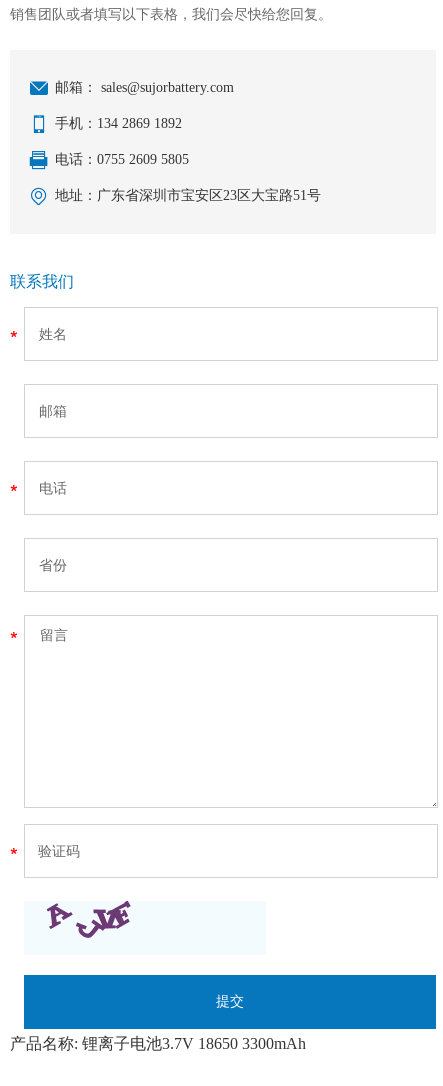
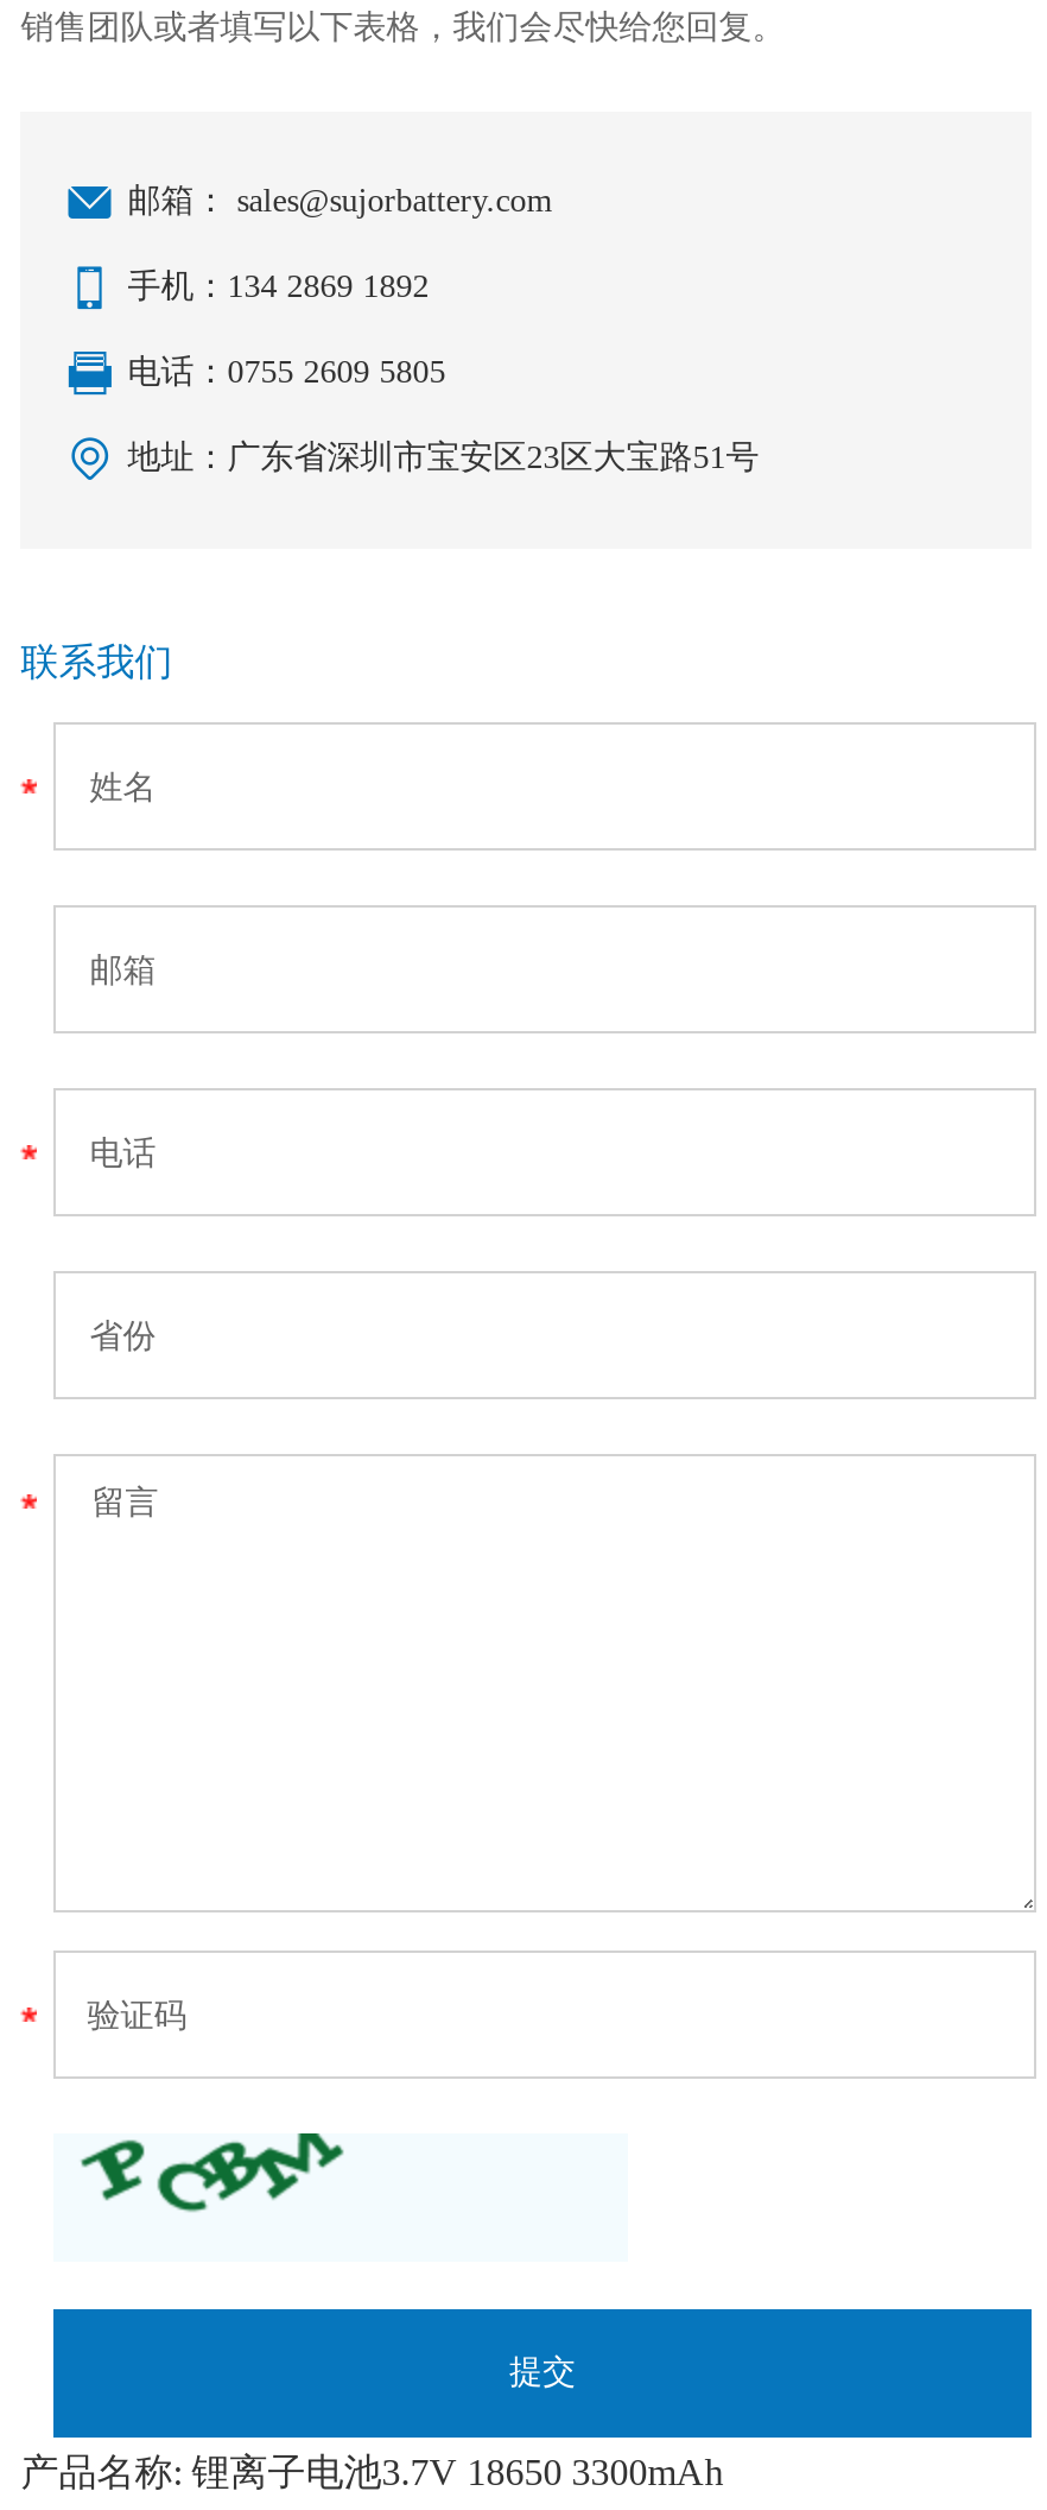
[36,901,145,939] [image] -> [80,2131,345,2221] [image]

